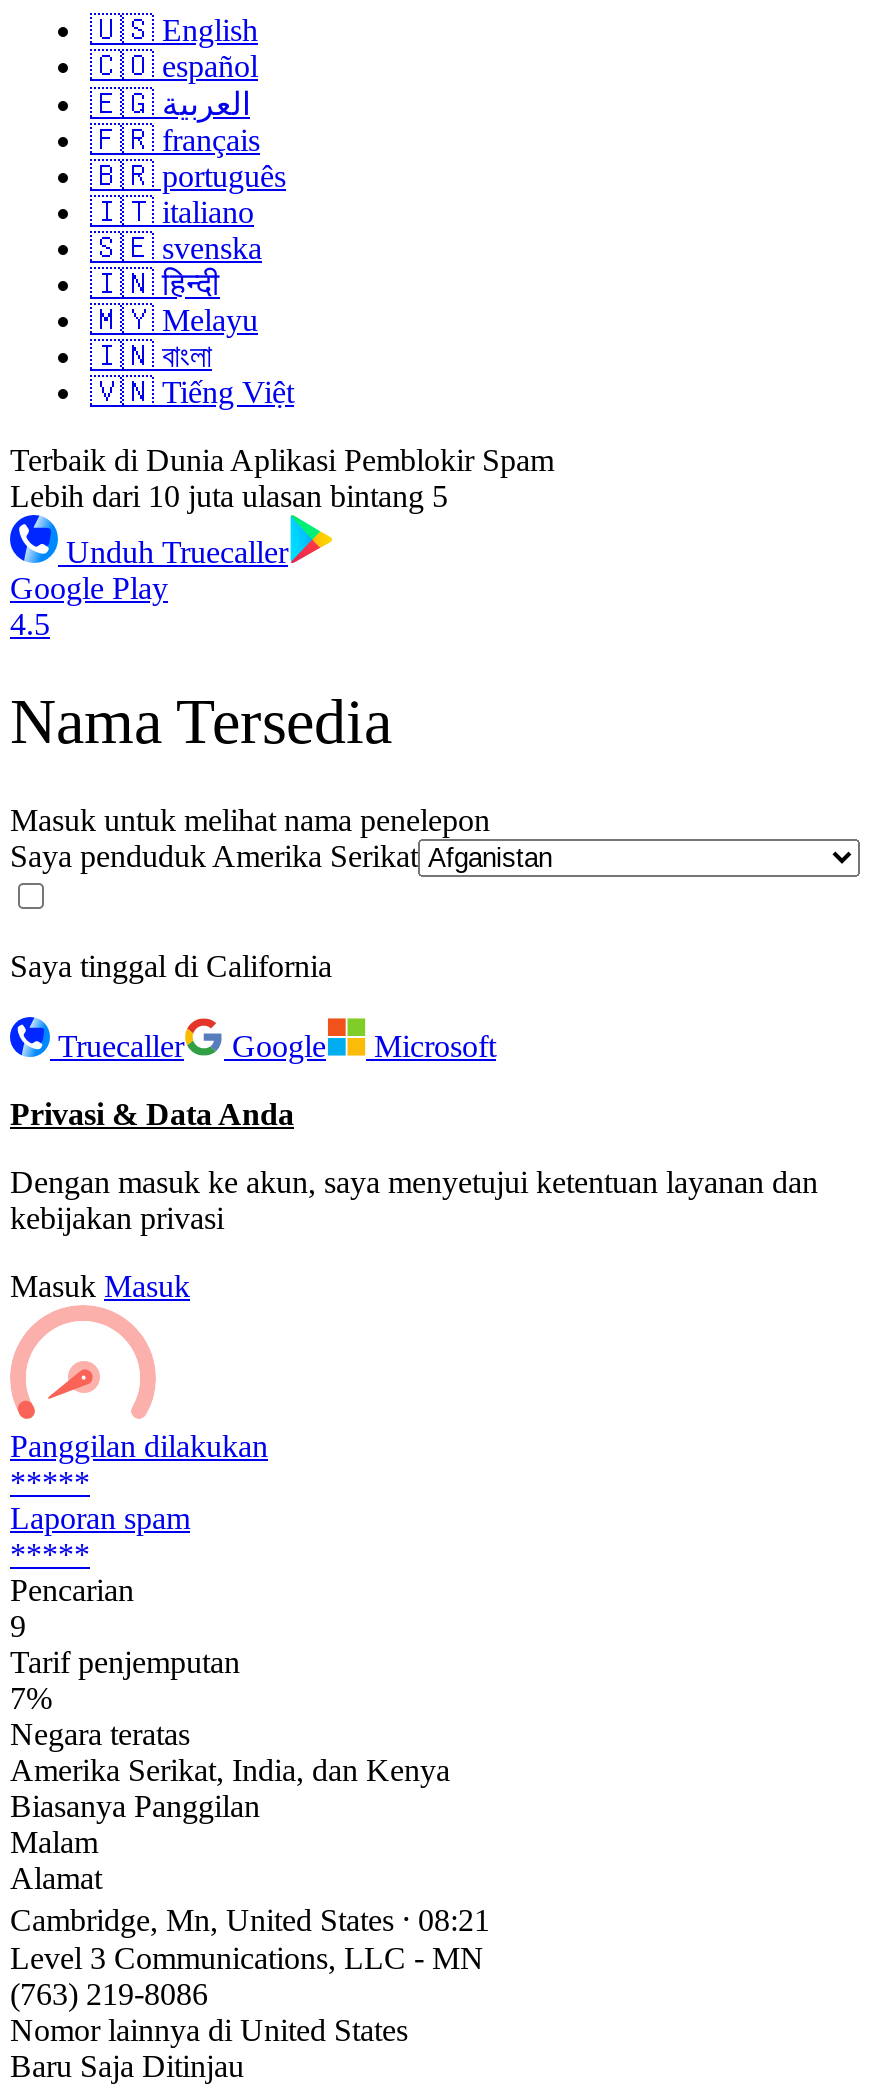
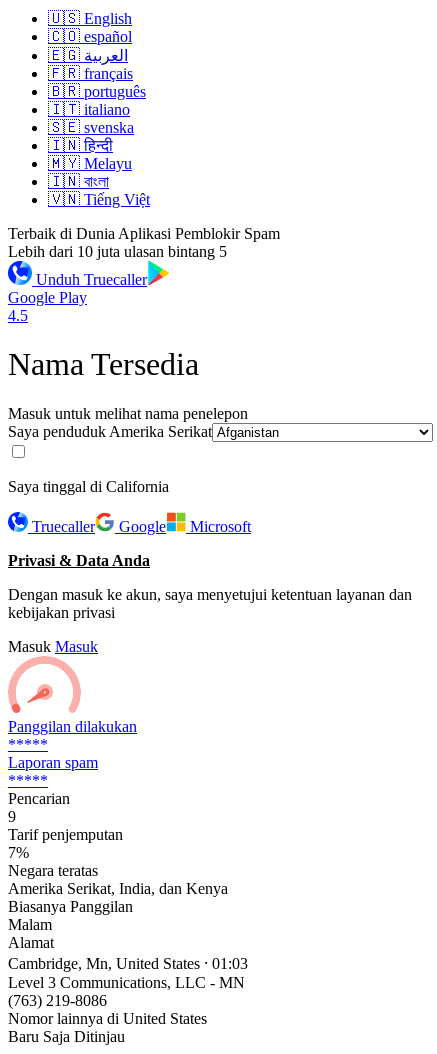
[10,1903,490,1937] Cambridge, Mn, United States ⸱ 08:21 -> [8,955,248,972] Cambridge, Mn, United States ⸱ 01:03

